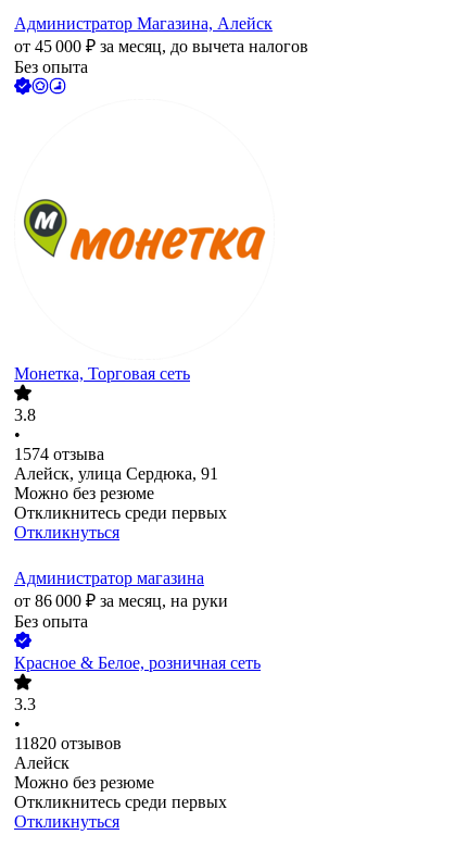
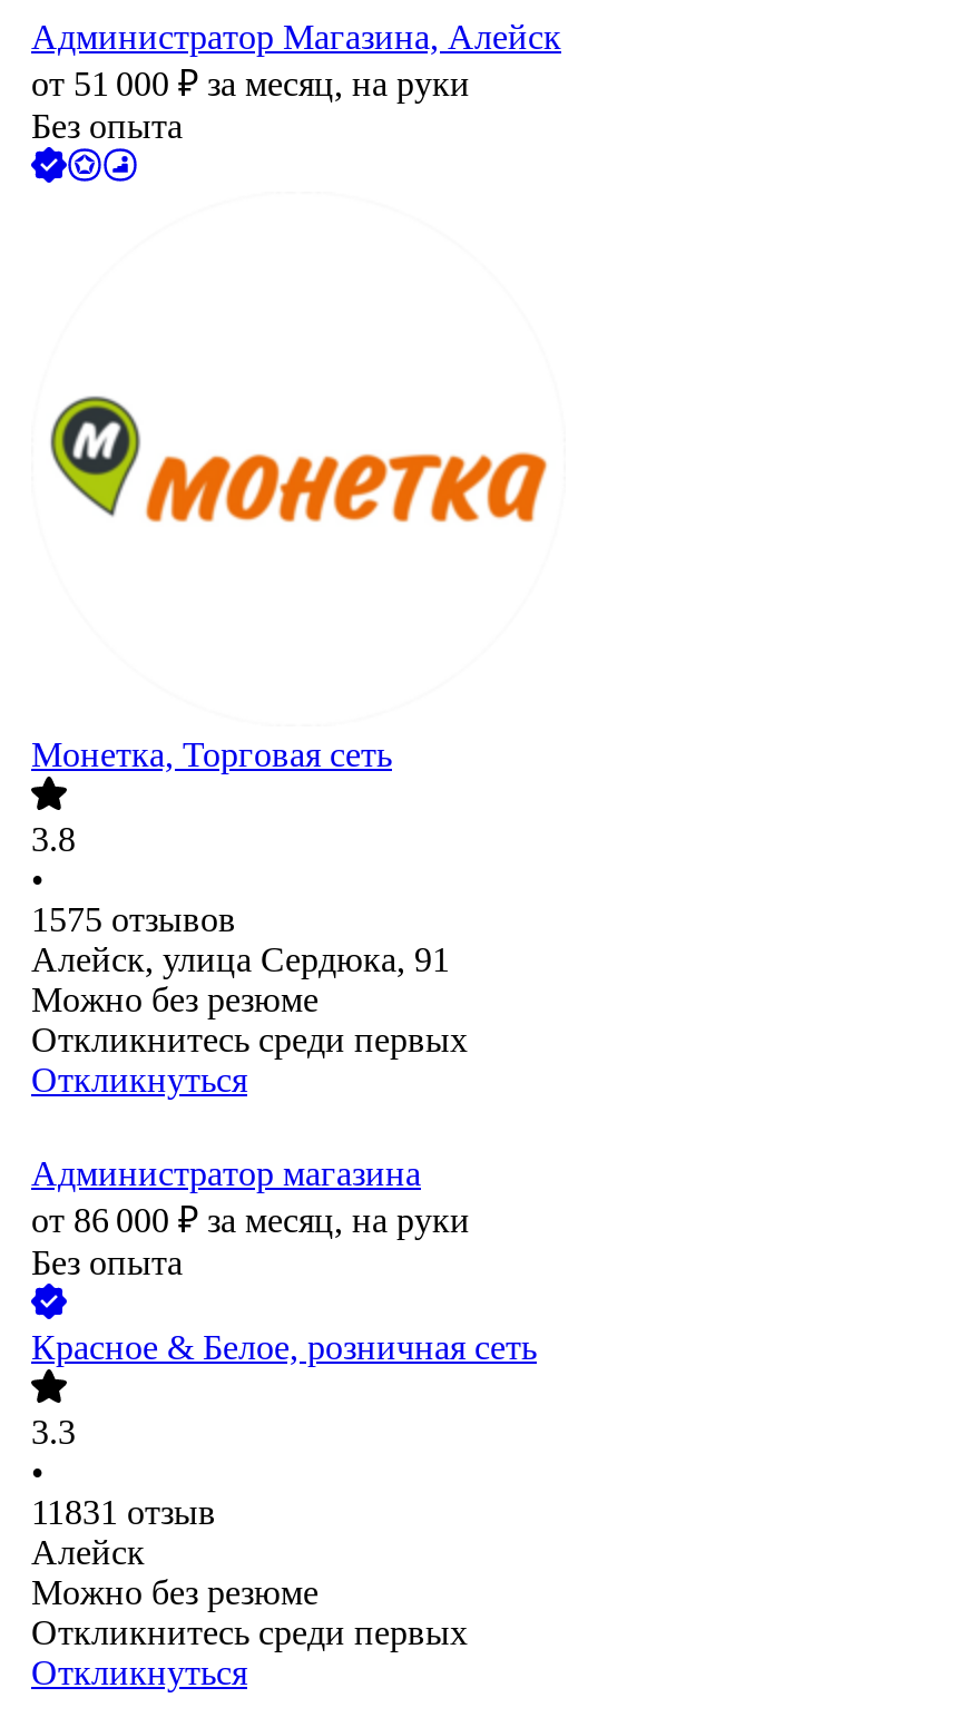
[14,37,308,56] от 45 000 ₽ за месяц, до вычета налогов -> [31,65,470,103] от 51 000 ₽ за месяц, на руки
[14,445,104,464] 1574 отзыва -> [31,901,236,939] 1575 отзывов
[14,734,122,753] 11820 отзывов -> [31,1494,216,1532] 11831 отзыв

